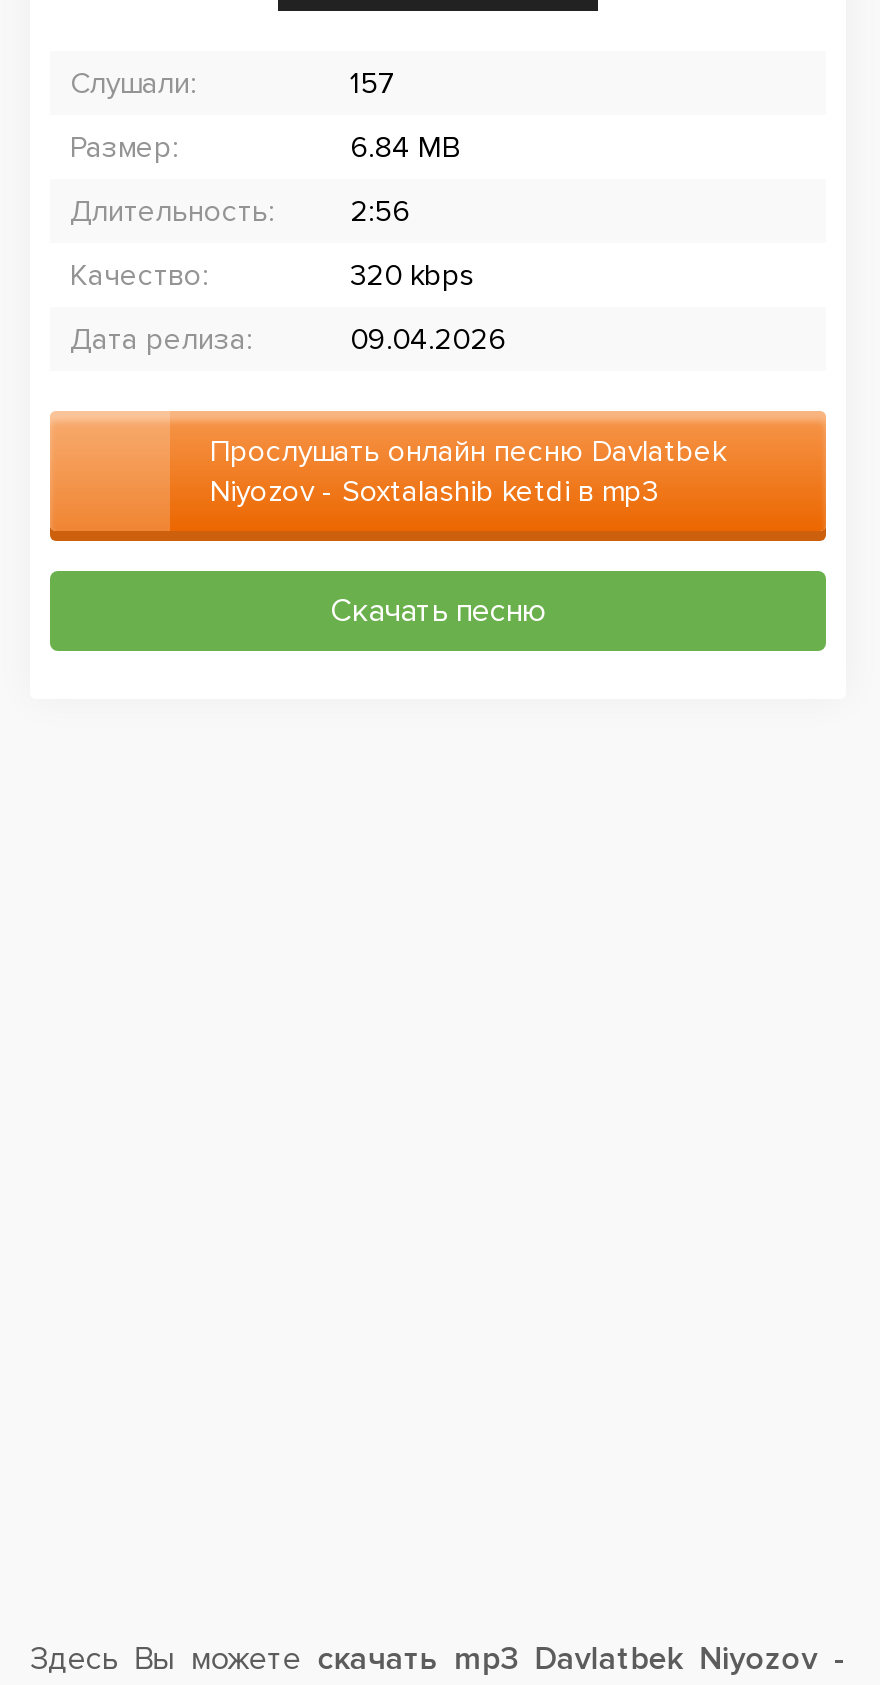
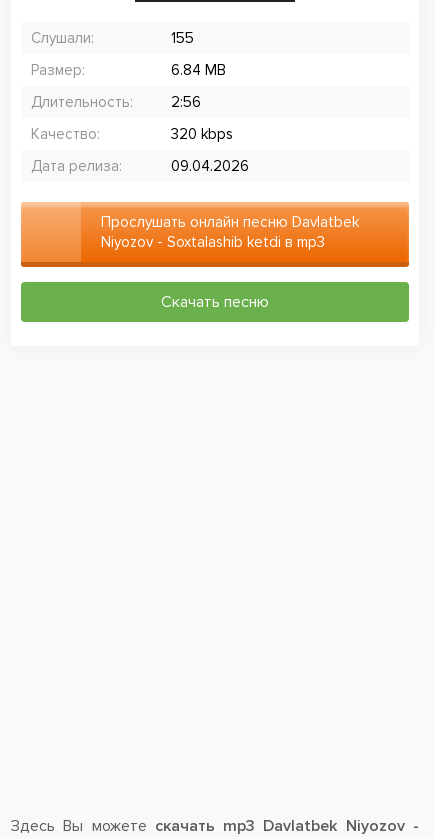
[350,65,396,101] 157 -> [171,29,194,47] 155

